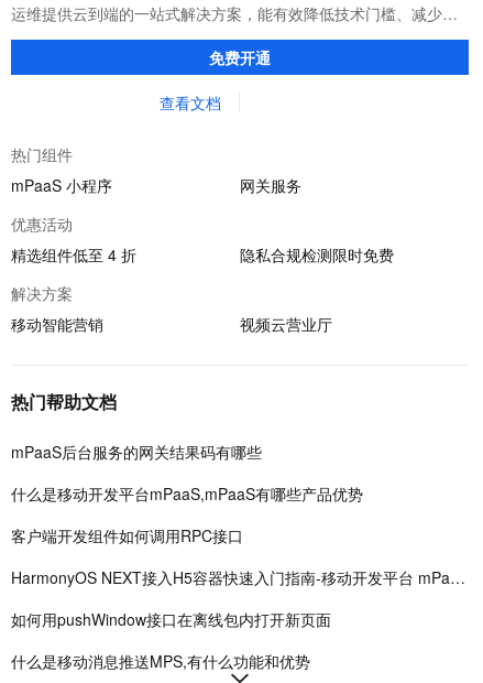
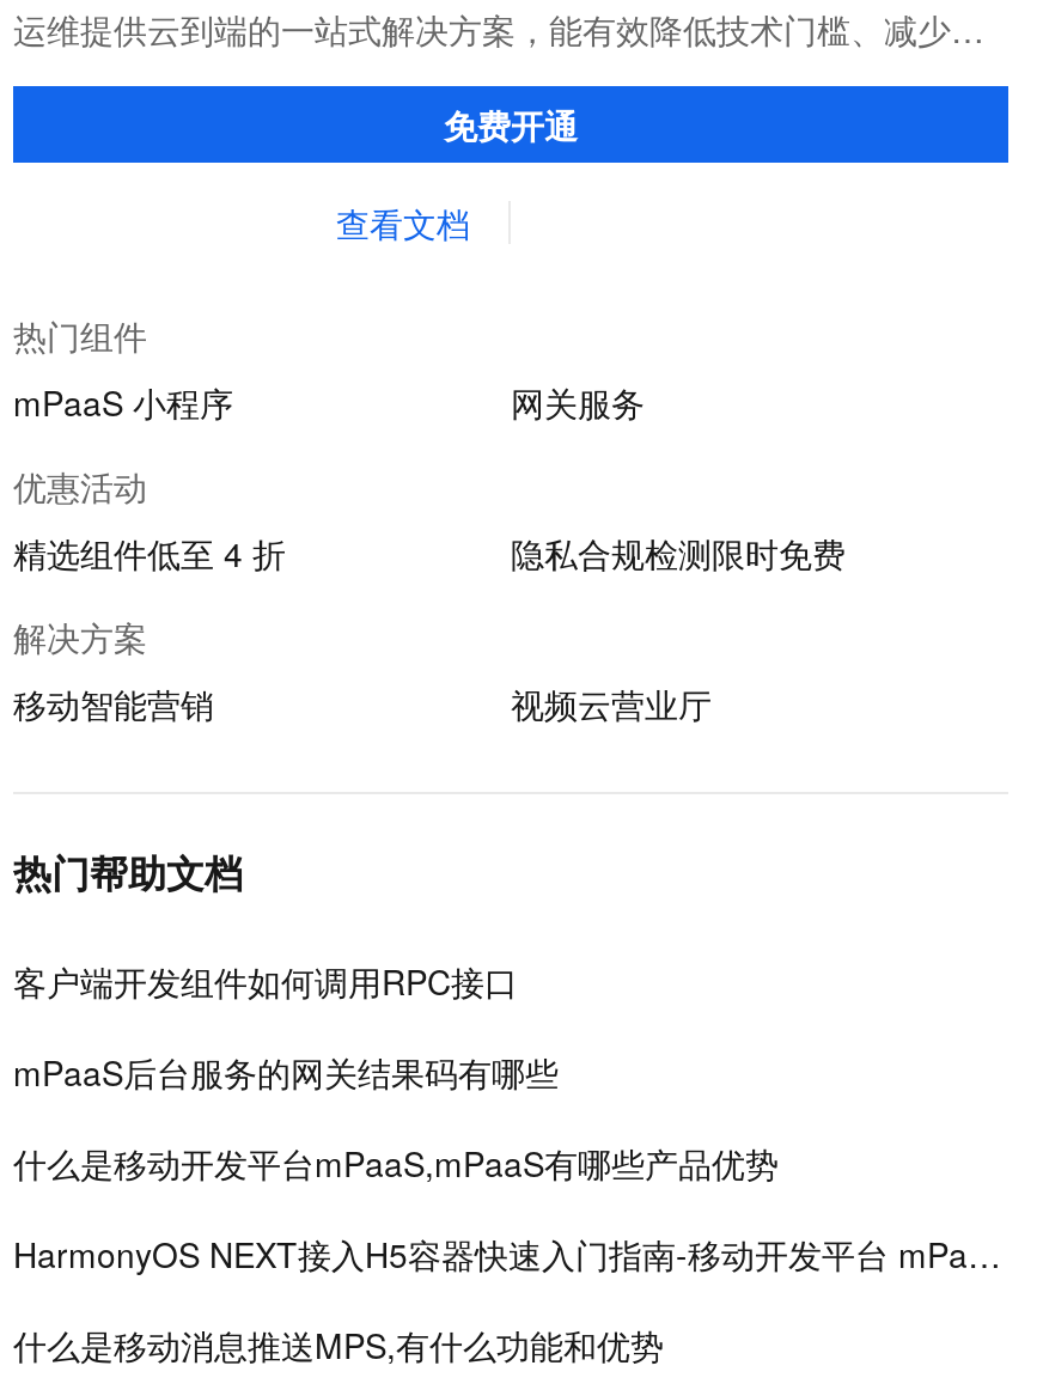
moved [11,441,363,505] -> [13,1048,779,1187]: mPaaS后台服务的网关结果码有哪些 | 什么是移动开发平台mPaaS,mPaaS有哪些产品优势
moved [11,524,243,546] -> [13,957,518,1005]: 客户端开发组件如何调用RPC接口
[11,608,331,630] 如何用pushWindow接口在离线包内打开新页面 -> none

